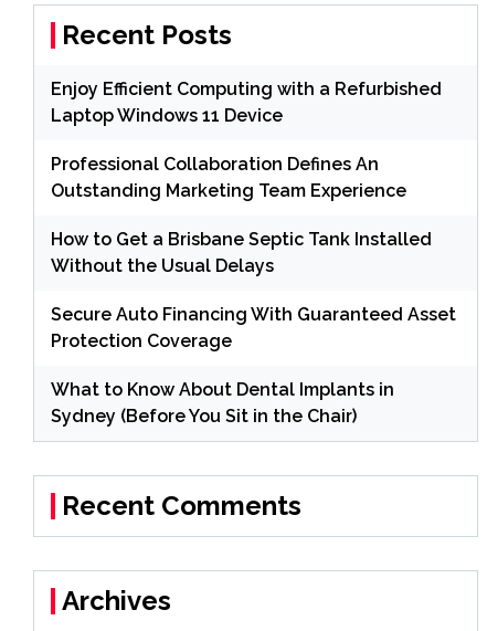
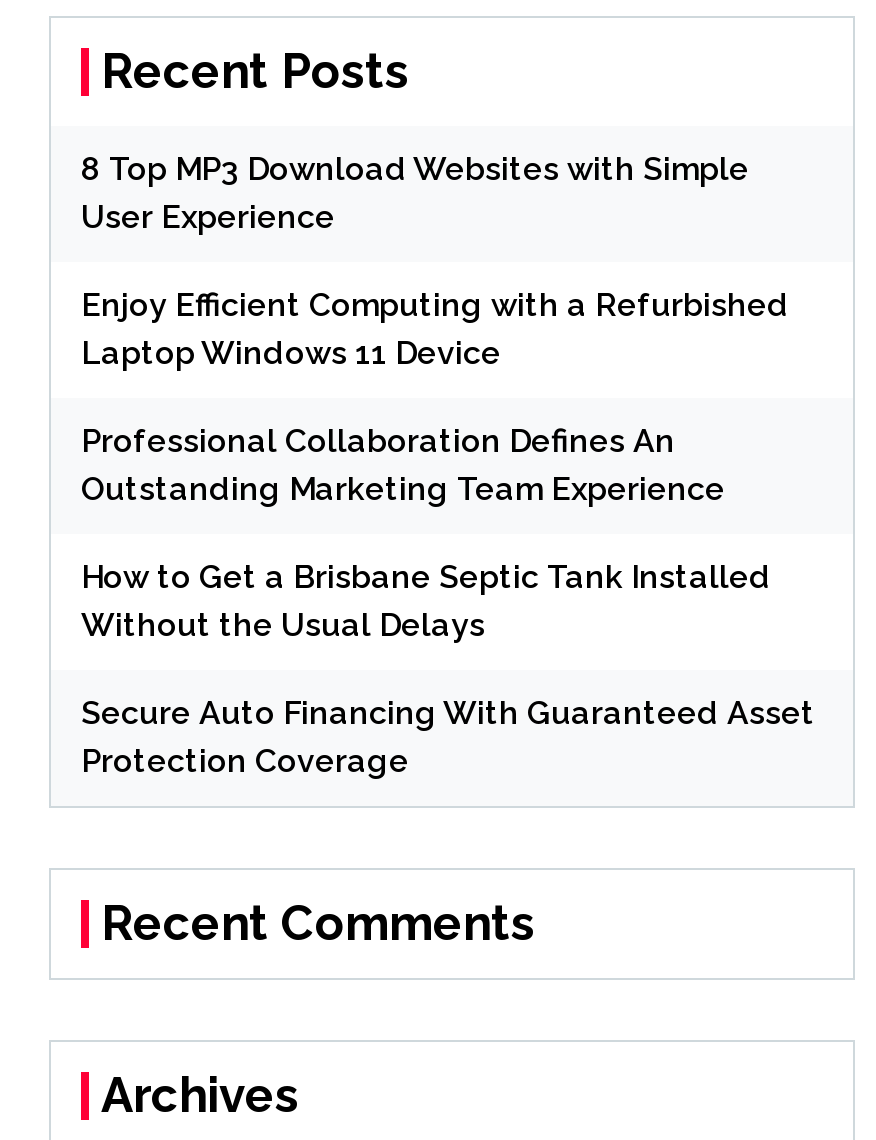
none -> [81,150,749,236] 8 Top MP3 Download Websites with Simple | User Experience
moved [51,79,456,352] -> [81,286,815,780]: Enjoy Efficient Computing with a Refurbished | Laptop Windows 11 Device | Professional Collaboration Defines An | Outstanding Marketing Team Experience | How to Get a Brisbane Septic Tank Installed | Without the Usual Delays | Secure Auto Financing With Guaranteed Asset | Protection Coverage
[51,379,394,427] What to Know About Dental Implants in | Sydney (Before You Sit in the Chair) -> none

